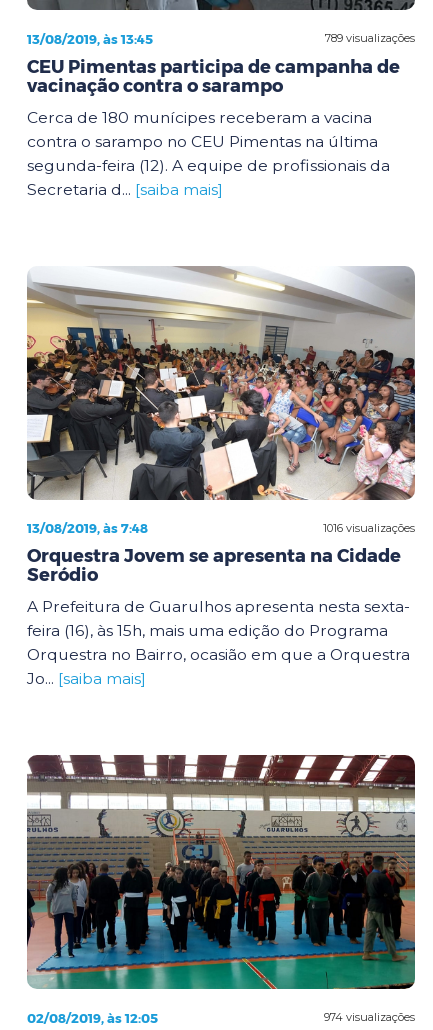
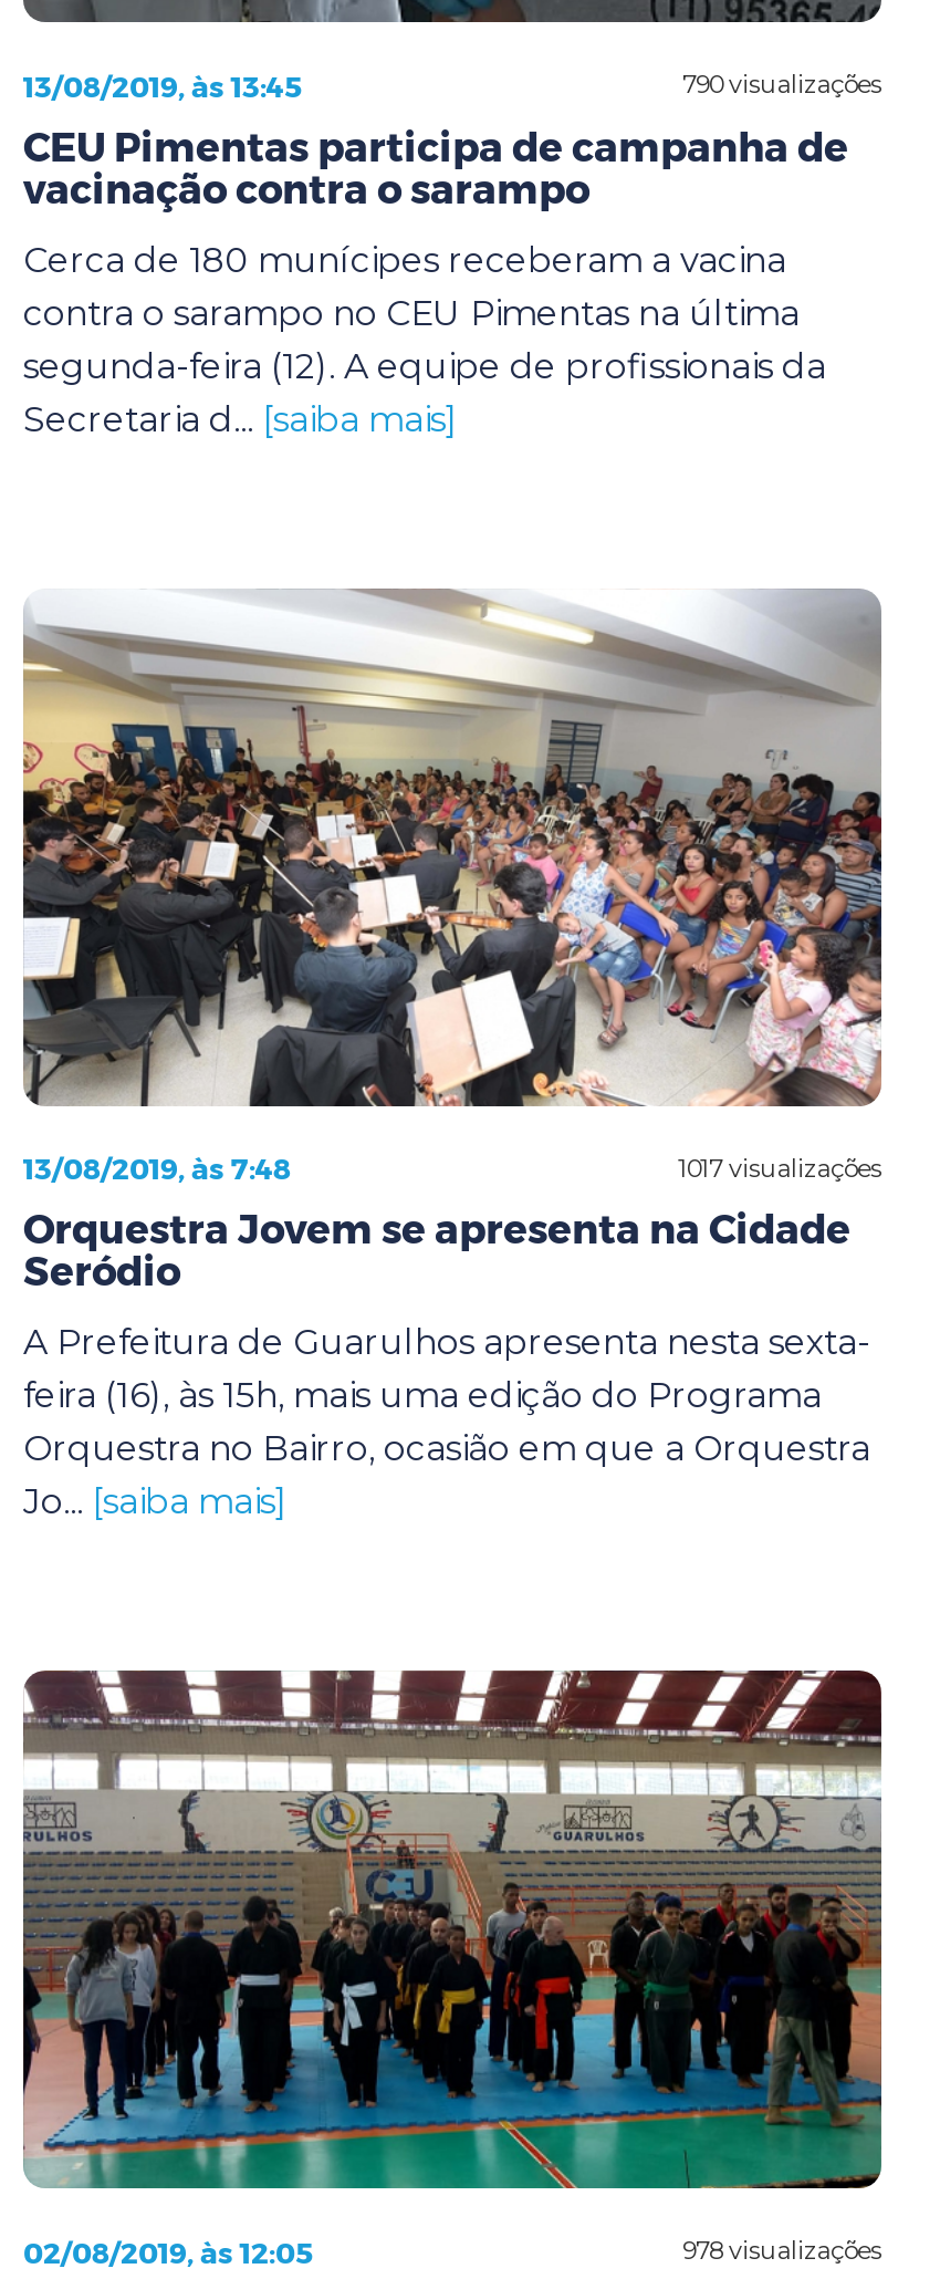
[325,31,415,45] 789 visualizações -> [682,69,881,100] 790 visualizações
[323,520,415,534] 1016 visualizações -> [678,1152,881,1183] 1017 visualizações
[324,1010,415,1024] 974 visualizações -> [682,2235,881,2266] 978 visualizações

